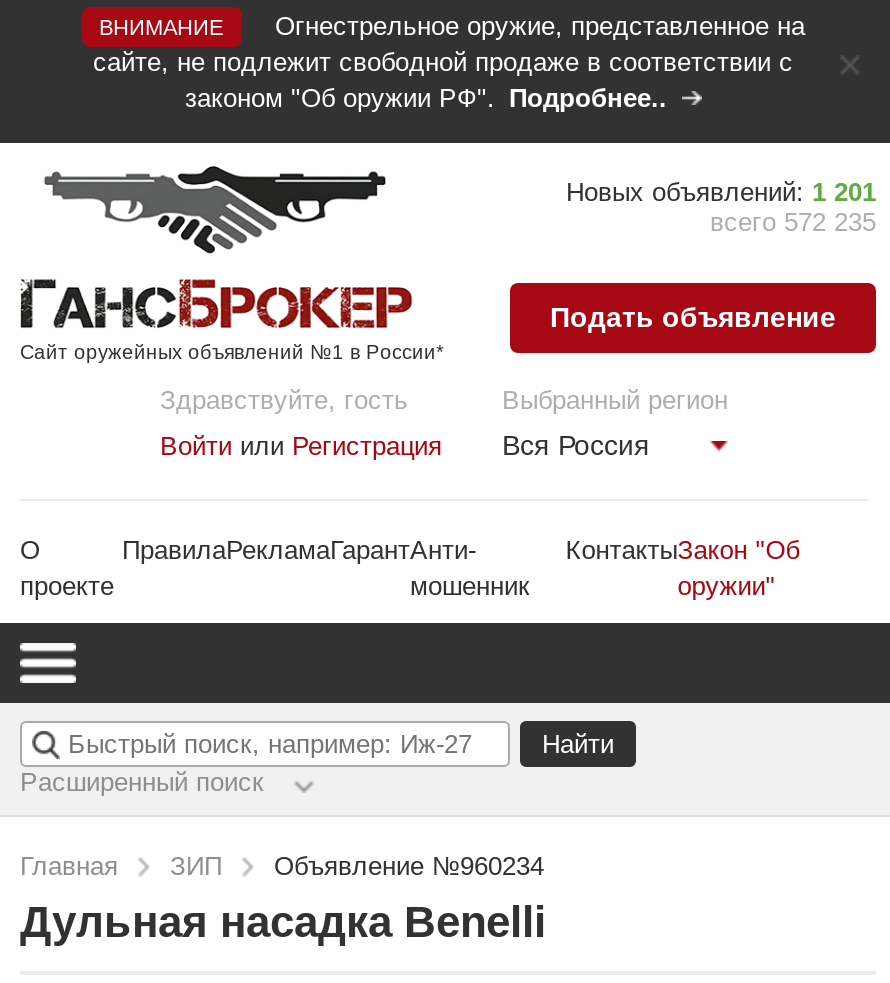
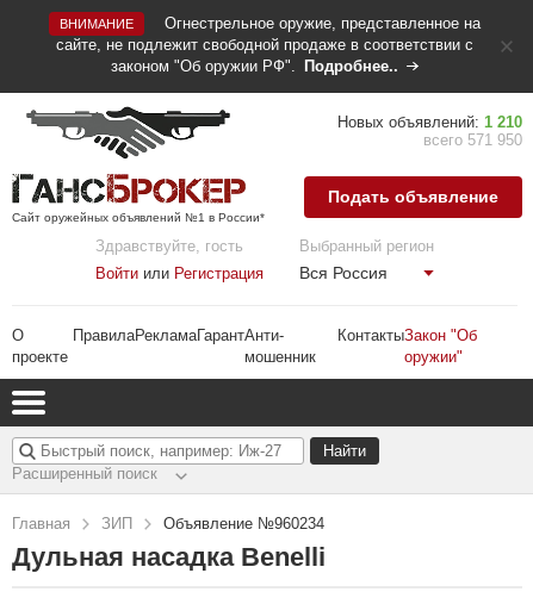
[566,177,876,207] Новых объявлений: 1 201 -> [337,113,522,131] Новых объявлений: 1 210
[710,207,876,237] всего 572 235 -> [423,131,522,149] всего 571 950

